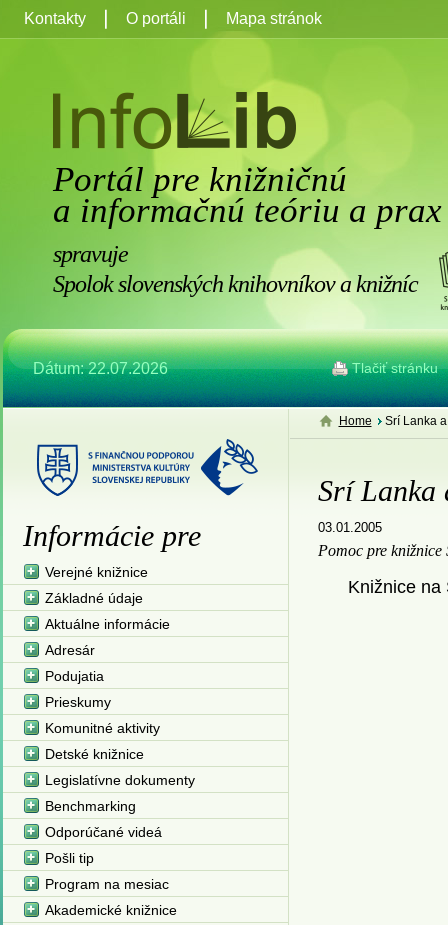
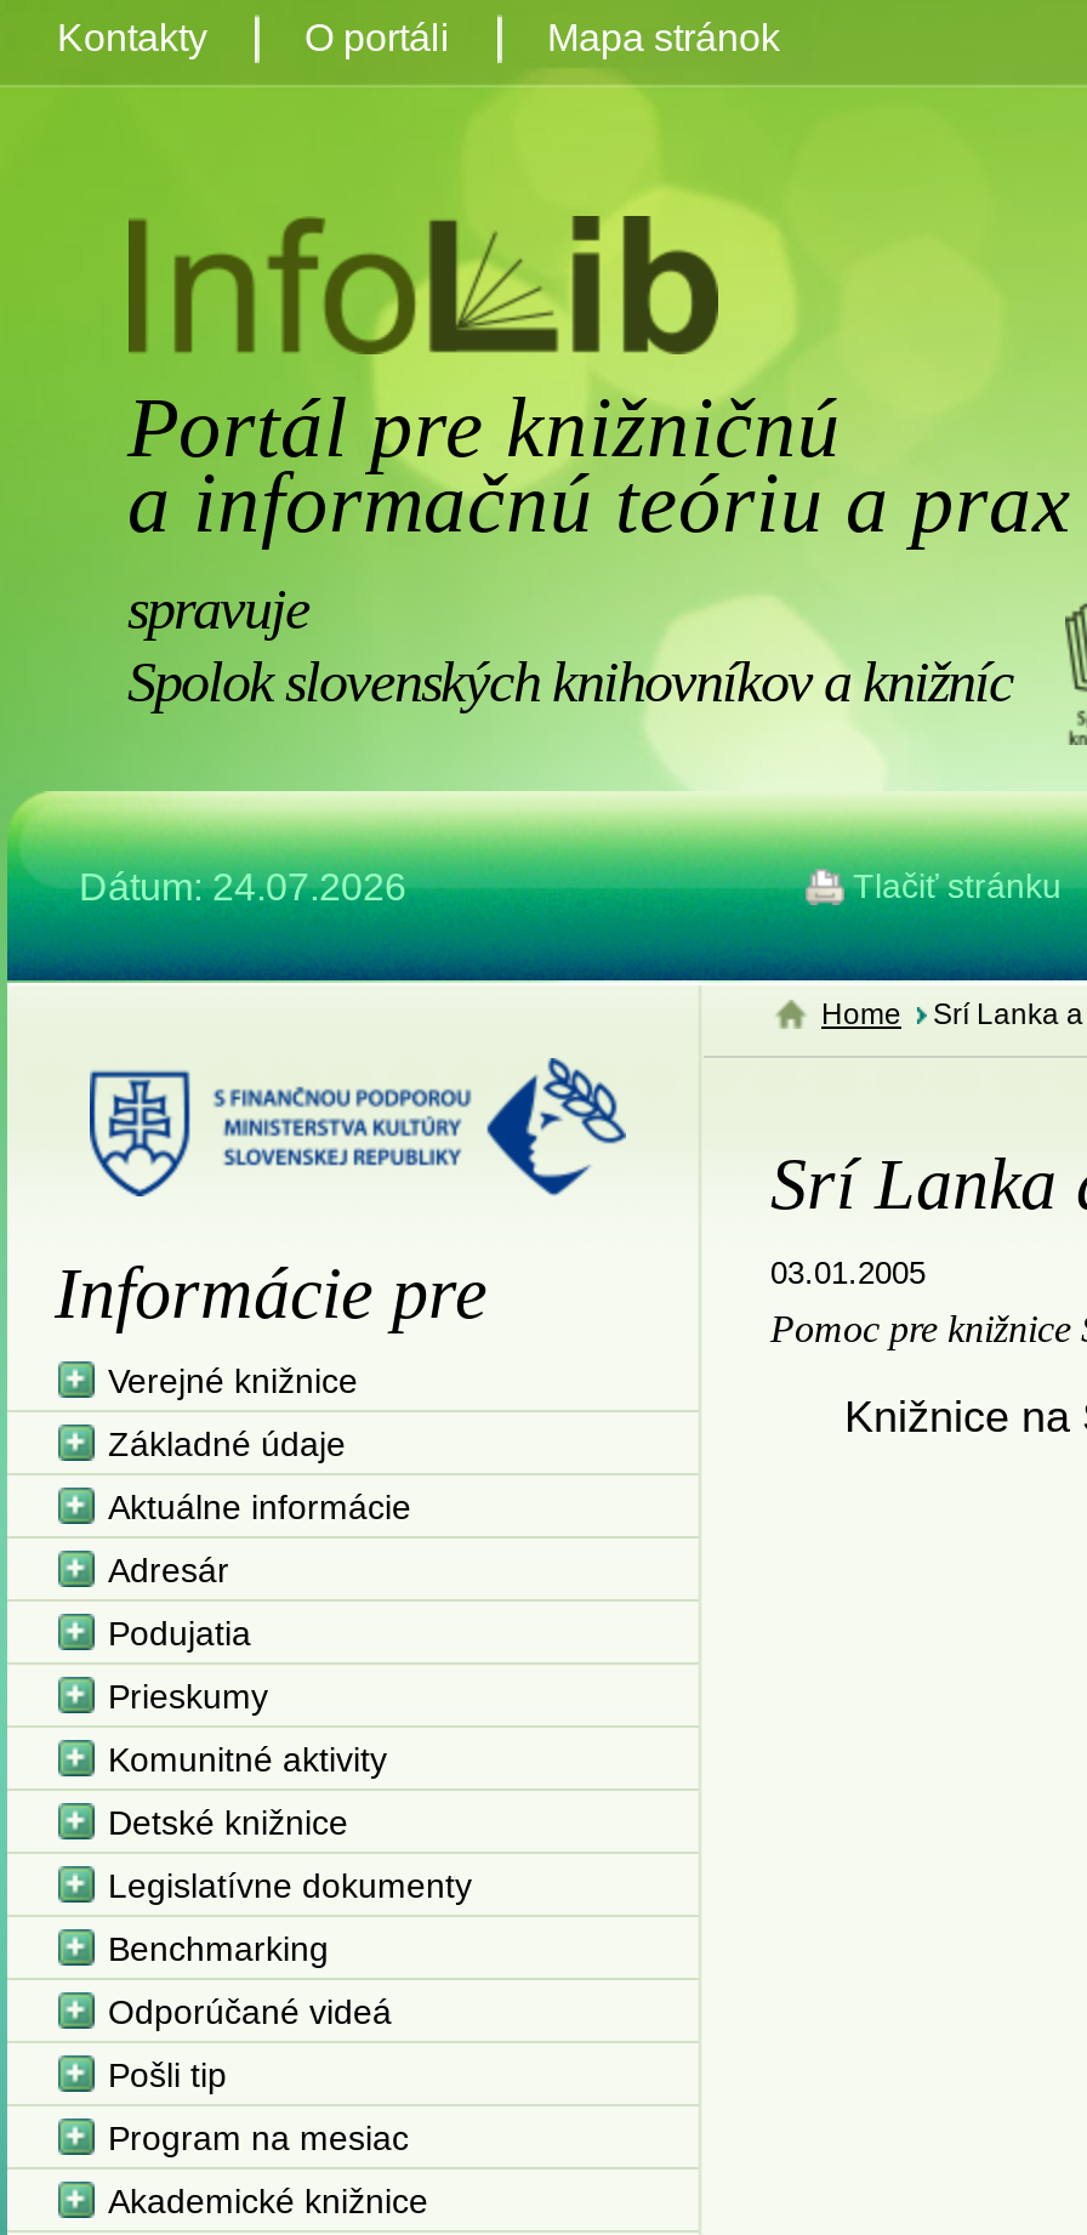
[32,360,167,377] Dátum: 22.07.2026 -> [79,866,406,908] Dátum: 24.07.2026

